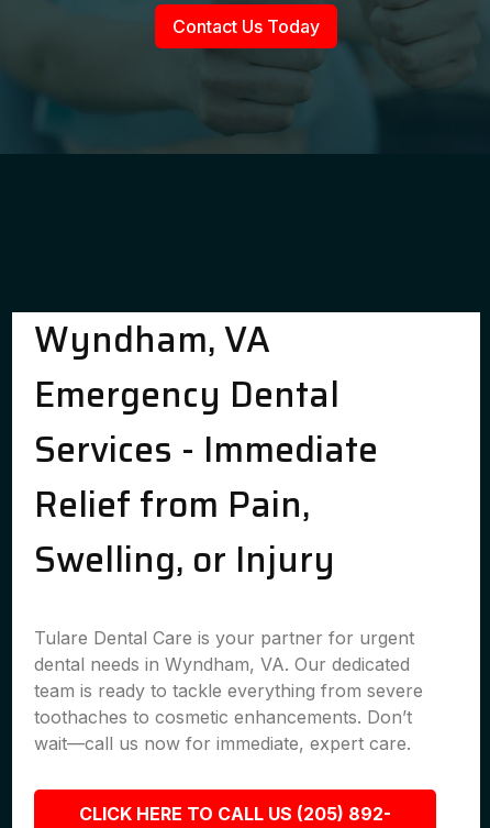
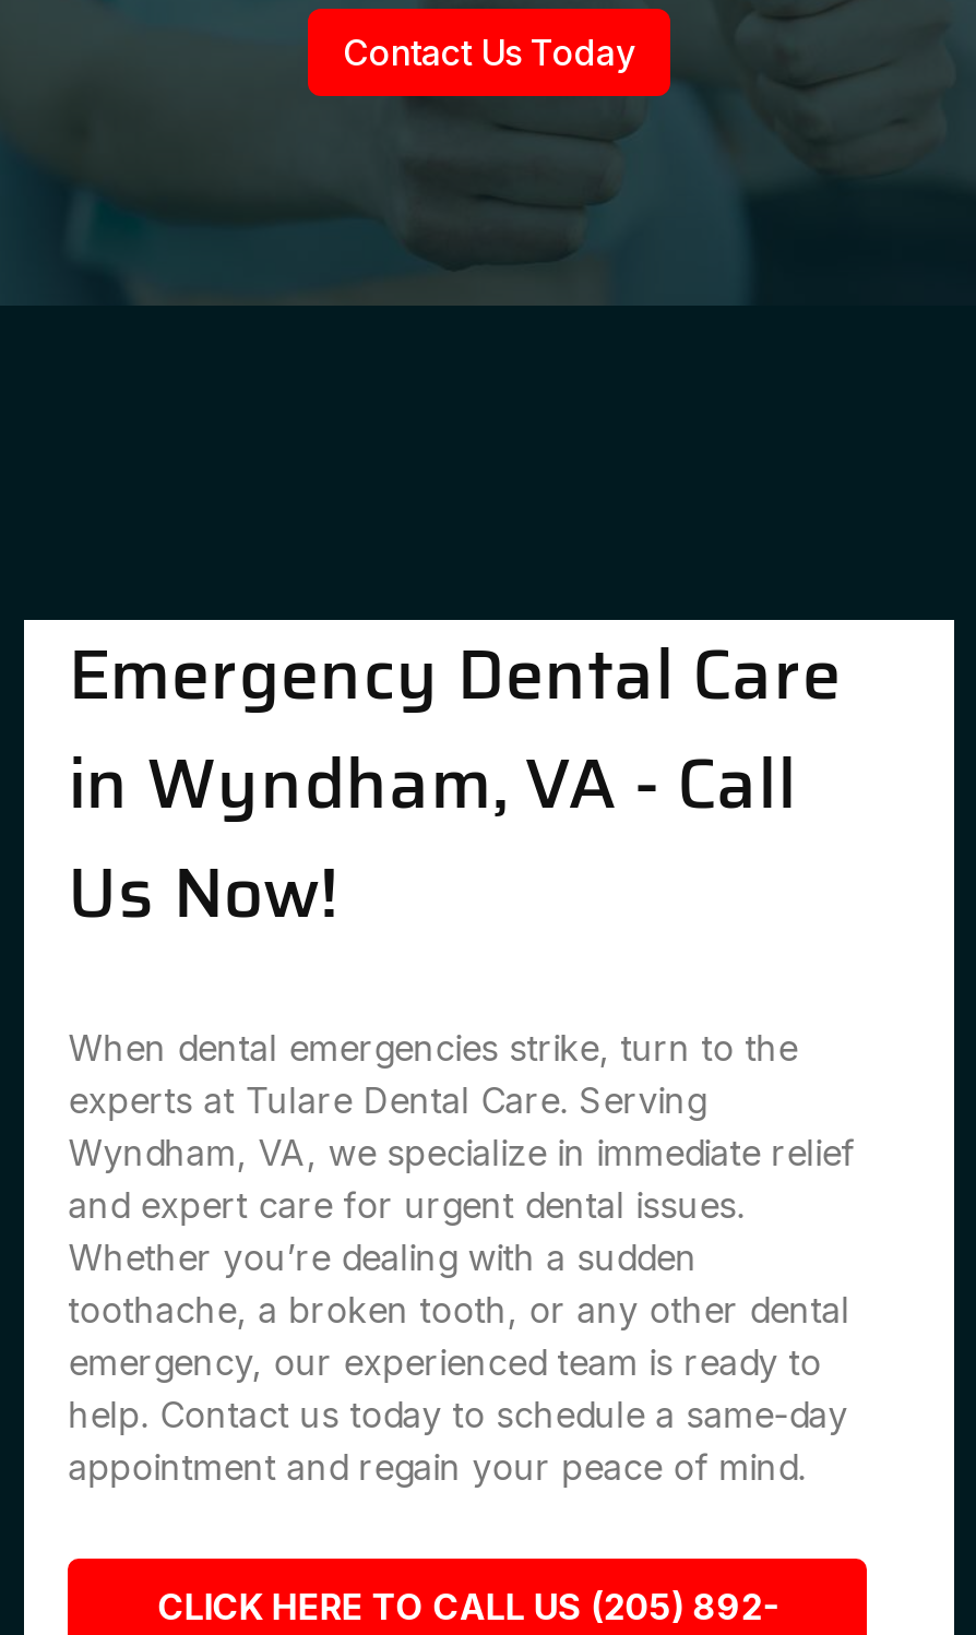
[34,312,378,587] Wyndham, VA | Emergency Dental | Services - Immediate | Relief from Pain, | Swelling, or Injury -> [68,620,841,947] Emergency Dental Care | in Wyndham, VA - Call | Us Now!
[34,627,423,754] Tulare Dental Care is your partner for urgent | dental needs in Wyndham, VA. Our dedicated | team is ready to tackle everything from severe | toothaches to cosmetic enhancements. Don’t | wait—call us now for immediate, expert care. -> [68,1026,854,1489] When dental emergencies strike, turn to the | experts at Tulare Dental Care. Serving | Wyndham, VA, we specialize in immediate relief | and expert care for urgent dental issues. | Whether you’re dealing with a sudden | toothache, a broken tooth, or any other dental | emergency, our experienced team is ready to | help. Contact us today to schedule a same-day | appointment and regain your peace of mind.

